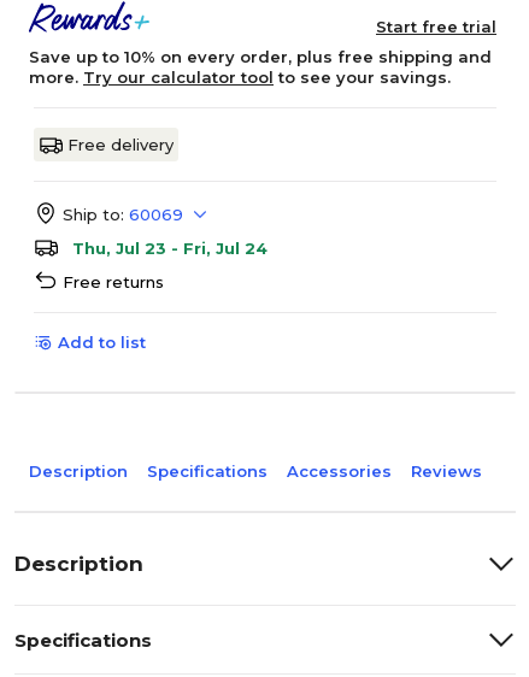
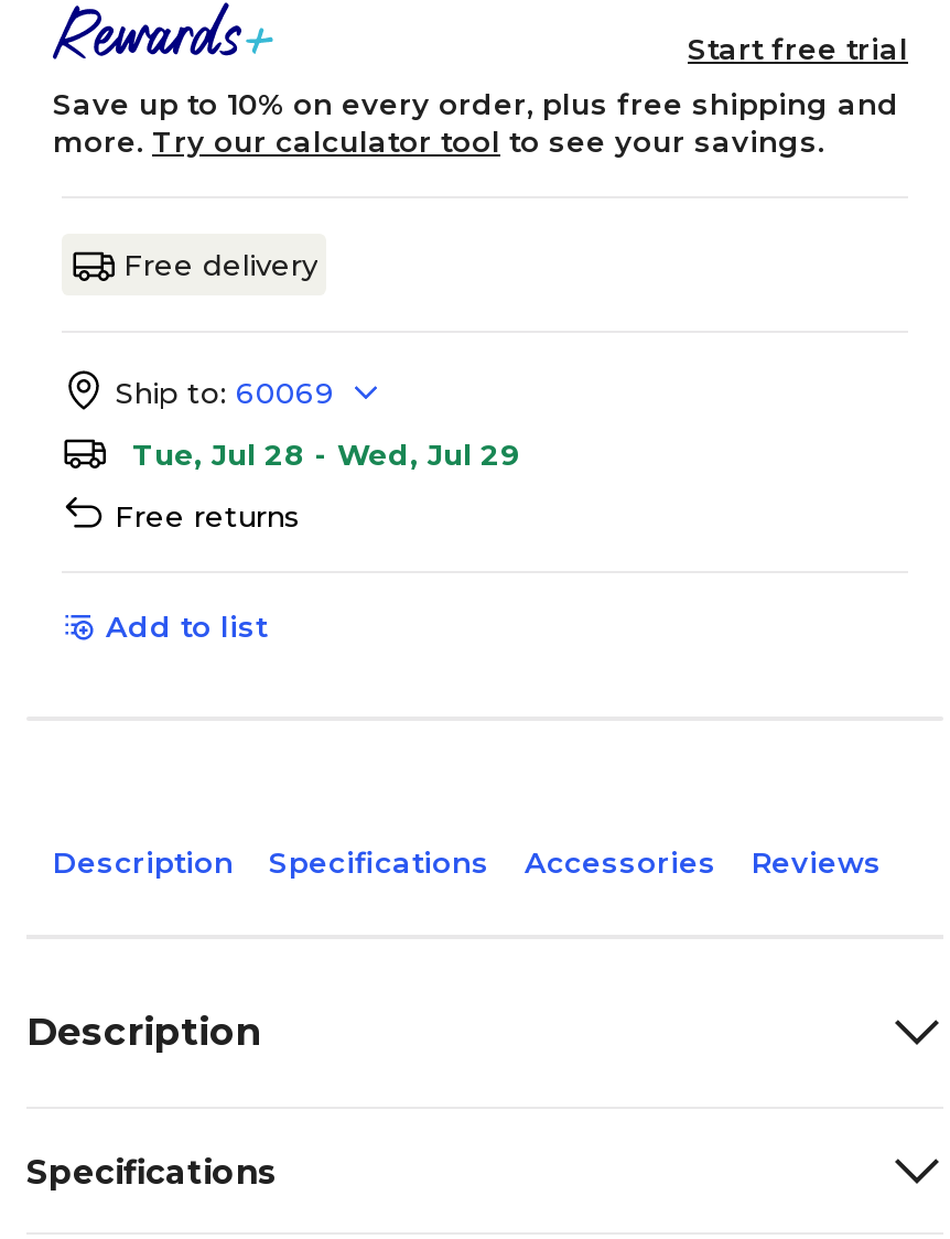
[72,239,268,258] Thu, Jul 23 - Fri, Jul 24 -> [132,437,520,472] Tue, Jul 28 - Wed, Jul 29

